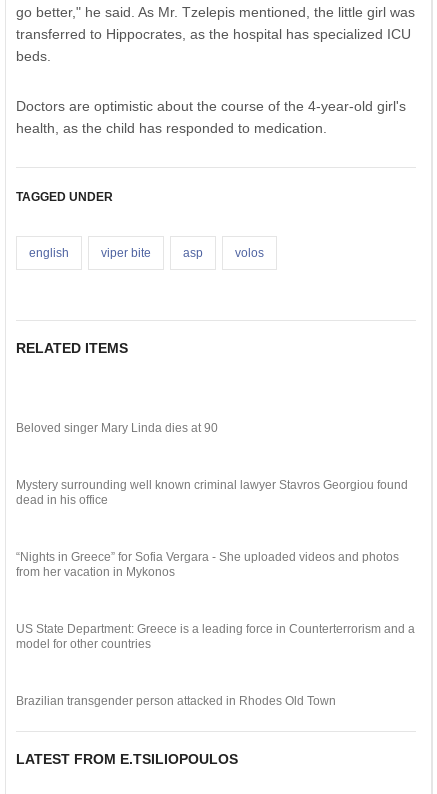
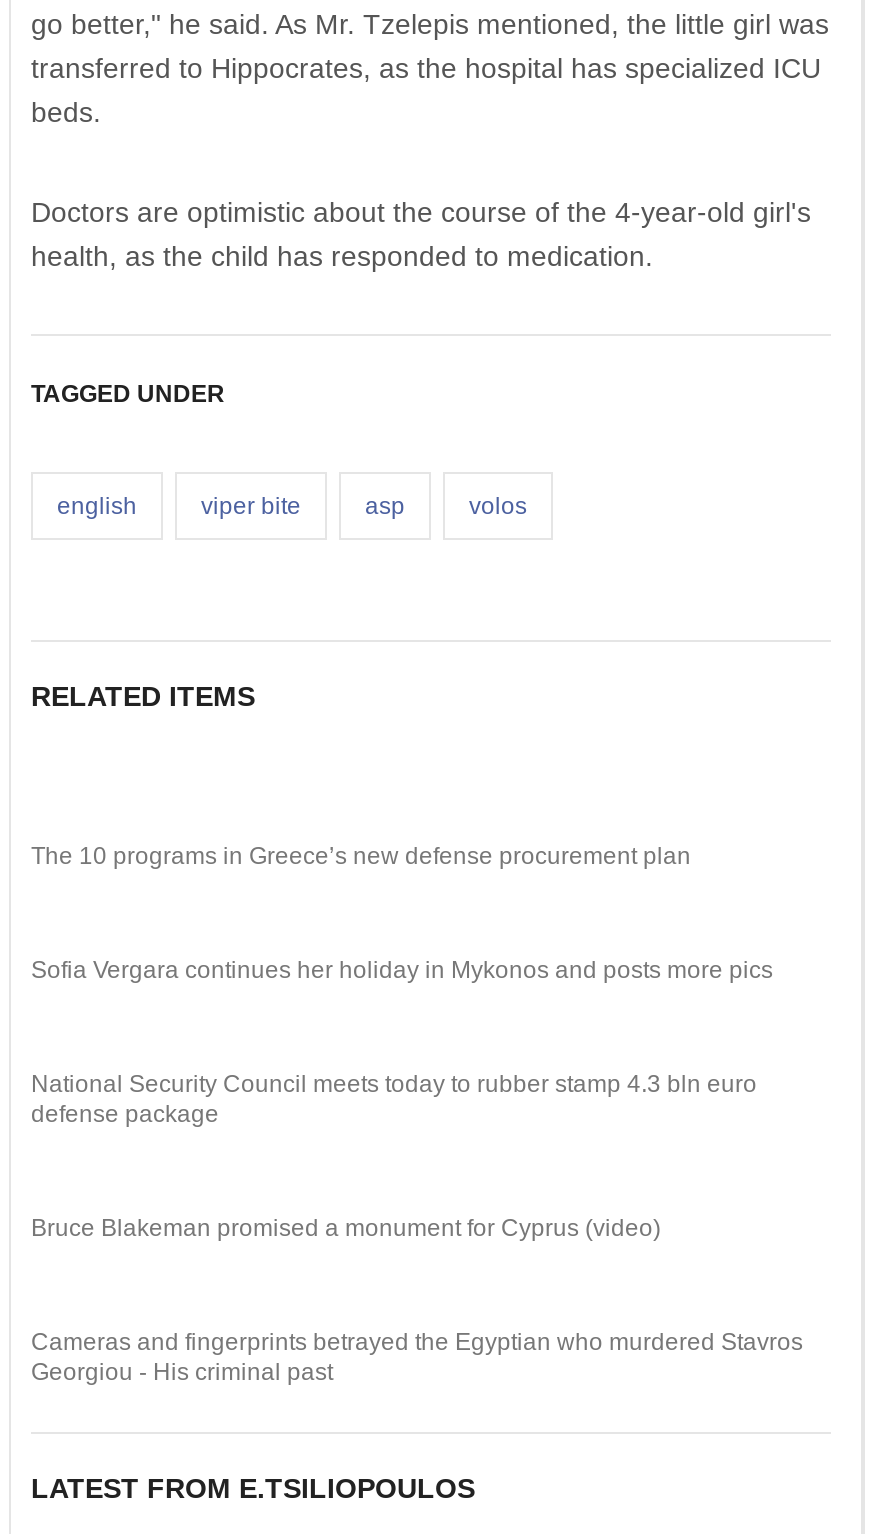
[16,421,218,435] Beloved singer Mary Linda dies at 90 -> [31,842,691,870] The 10 programs in Greece’s new defense procurement plan
[16,478,408,507] Mystery surrounding well known criminal lawyer Stavros Georgiou found | dead in his office -> [31,956,773,984] Sofia Vergara continues her holiday in Mykonos and posts more pics
[16,550,399,579] “Nights in Greece” for Sofia Vergara - She uploaded videos and photos | from her vacation in Mykonos -> [31,1070,757,1128] National Security Council meets today to rubber stamp 4.3 bln euro | defense package
[16,622,415,651] US State Department: Greece is a leading force in Counterterrorism and a | model for other countries -> [31,1214,661,1242] Bruce Blakeman promised a monument for Cyprus (video)
[16,694,336,708] Brazilian transgender person attacked in Rhodes Old Town -> [31,1328,803,1386] Cameras and fingerprints betrayed the Egyptian who murdered Stavros | Georgiou - His criminal past

